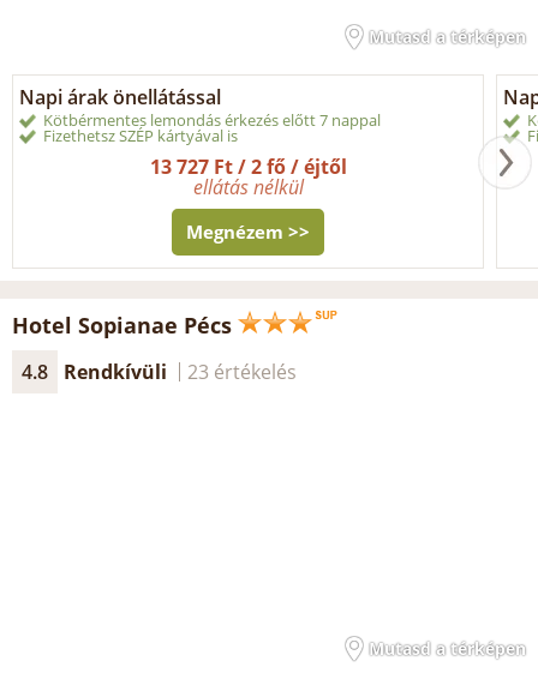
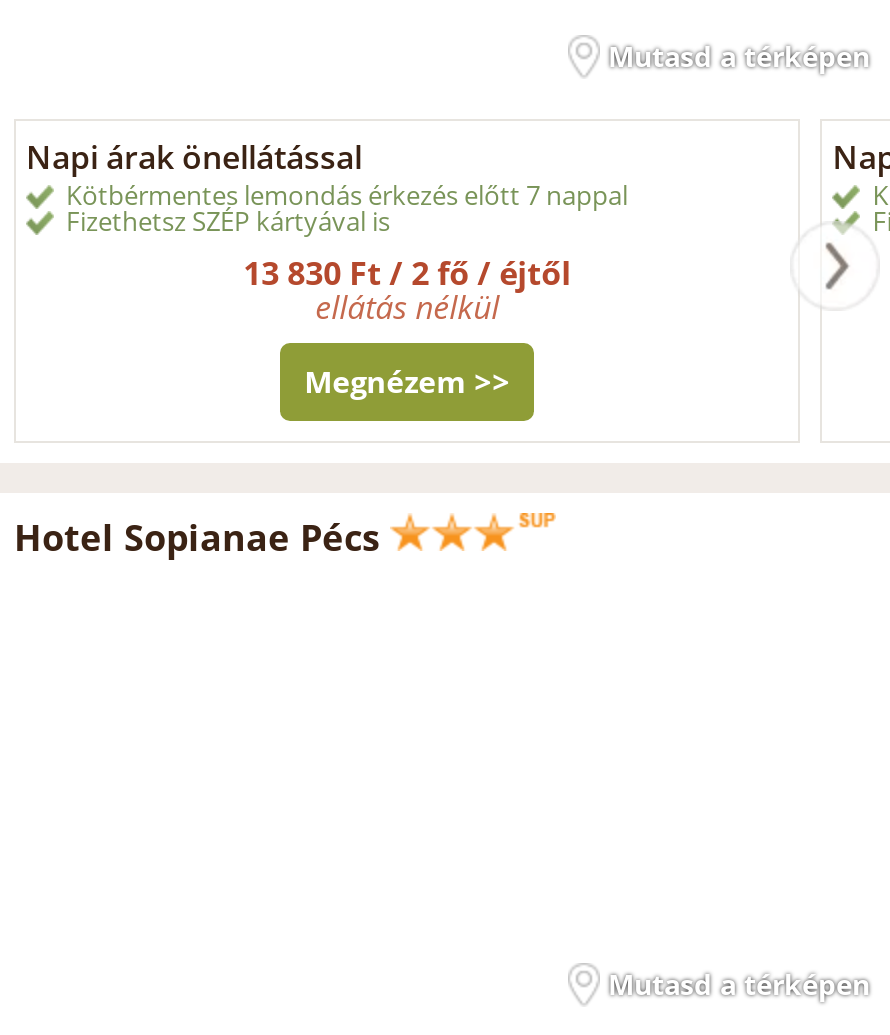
[150,153,347,180] 13 727 Ft / 2 fő / éjtől -> [243,250,571,294] 13 830 Ft / 2 fő / éjtől
[22,358,297,385] 4.8 Rendkívüli | 23 értékelés -> none

